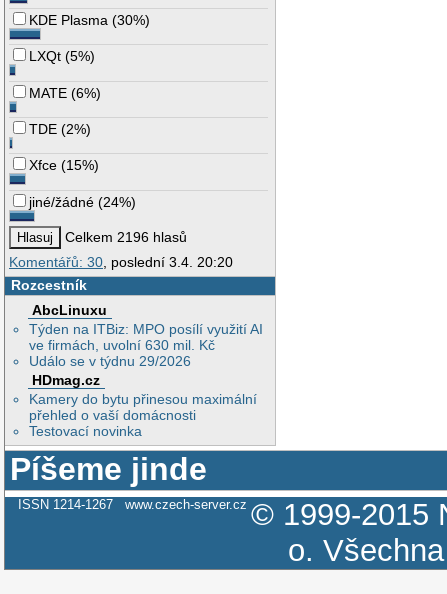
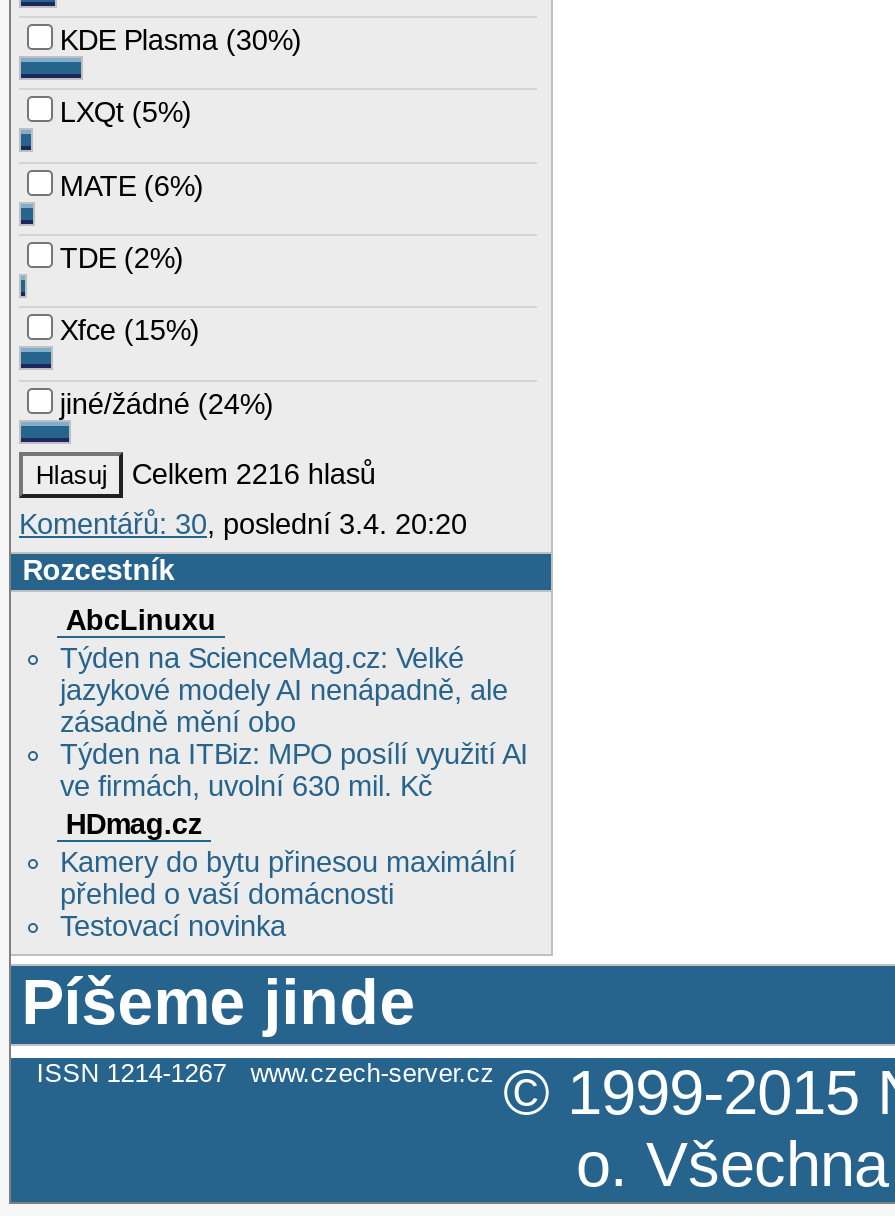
[61,229,187,245] Celkem 2196 hlasů -> [124,458,376,490] Celkem 2216 hlasů
none -> [60,642,508,738] Týden na ScienceMag.cz: Velké | jazykové modely AI nenápadně, ale | zásadně mění obo
moved [29,321,263,353] -> [60,738,528,802]: Týden na ITBiz: MPO posílí využití AI | ve firmách, uvolní 630 mil. Kč
[29,353,191,369] Událo se v týdnu 29/2026 -> none

